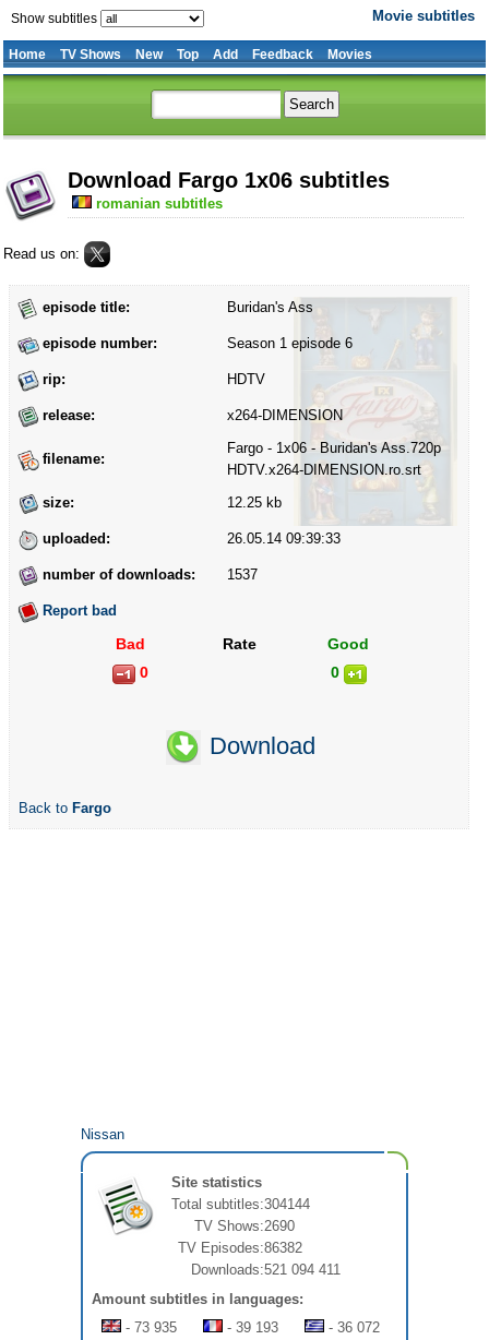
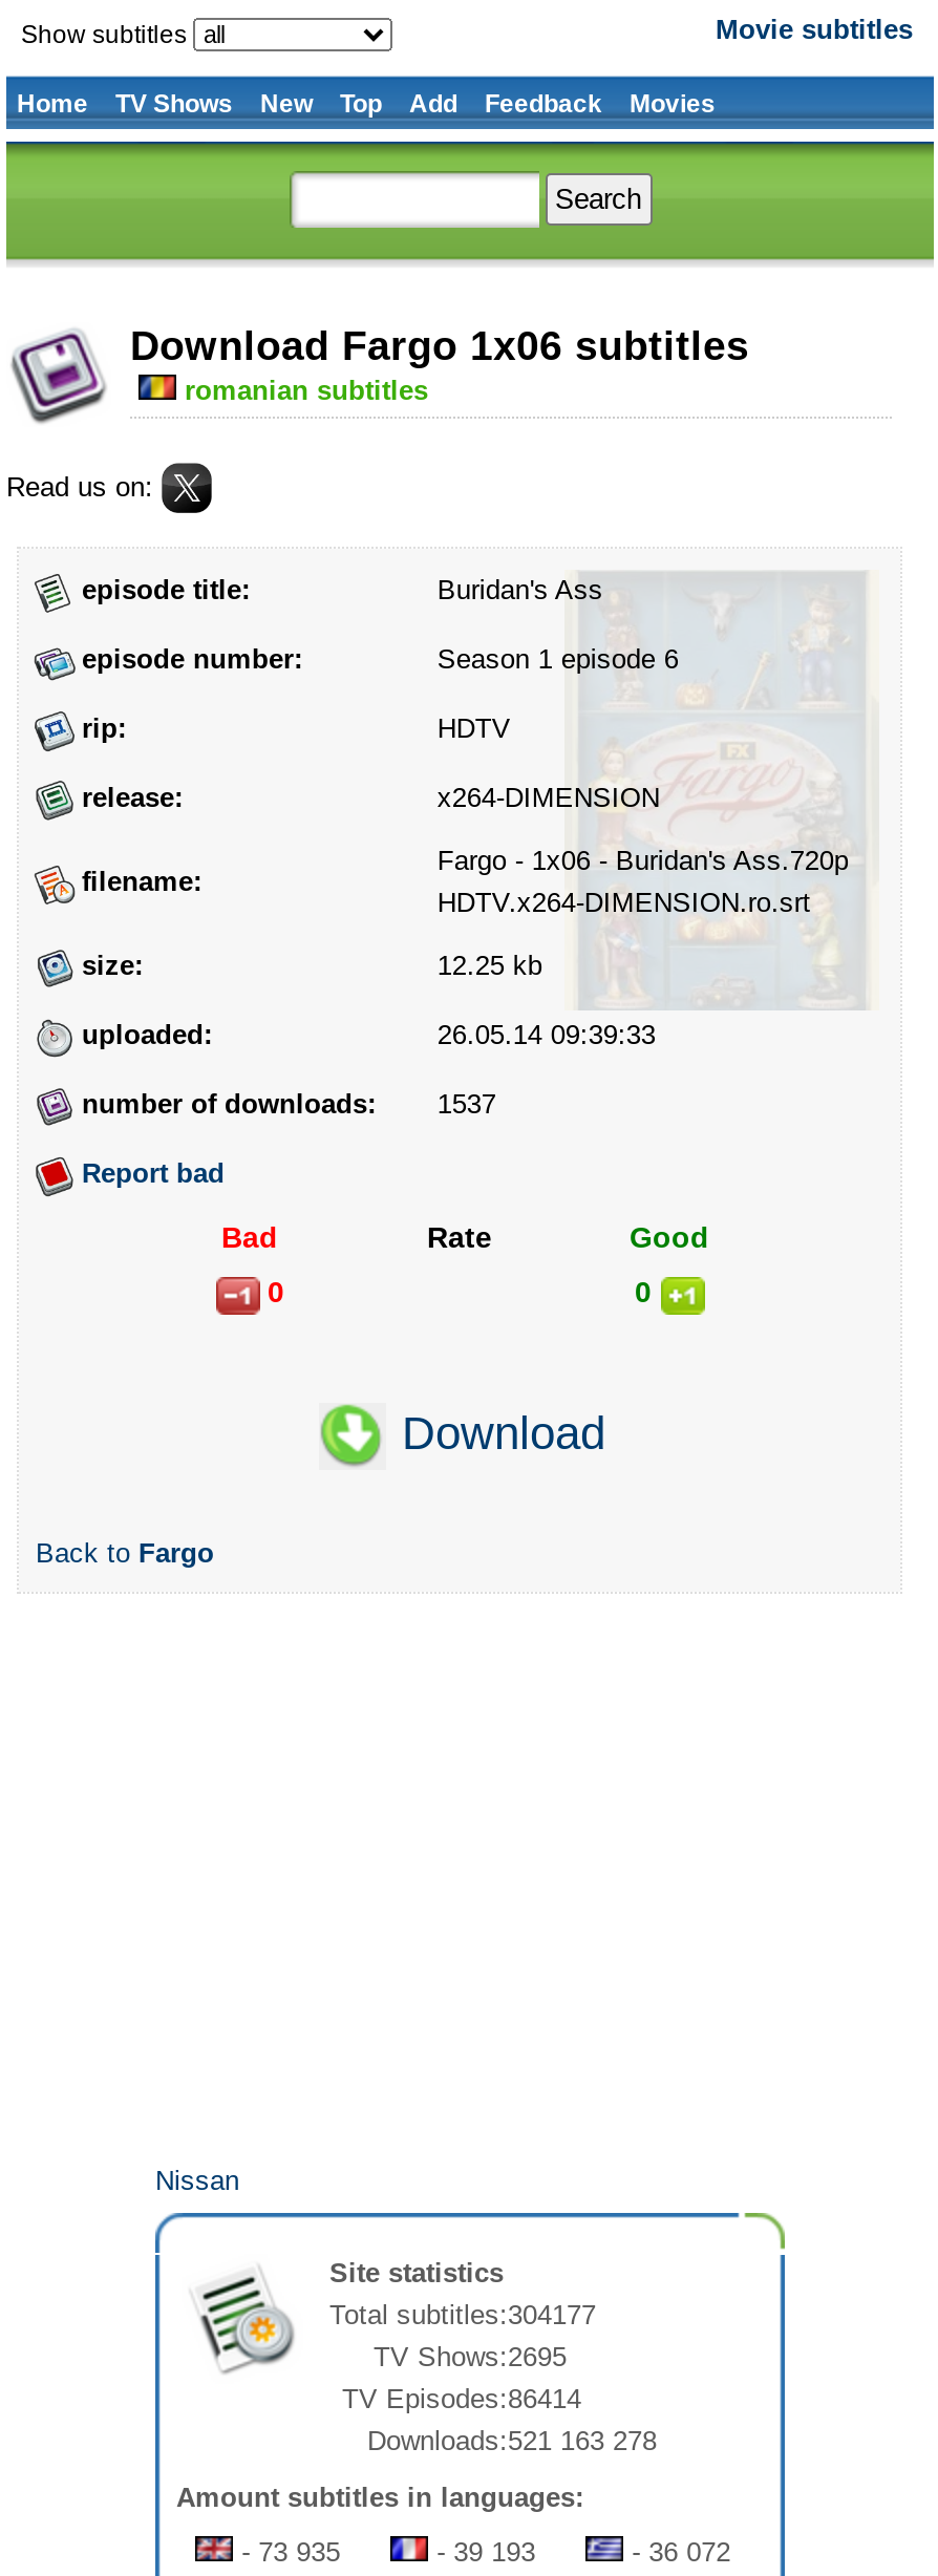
[171,1196,310,1213] Total subtitles:304144 -> [329,2300,596,2331] Total subtitles:304177
[194,1218,295,1235] TV Shows:2690 -> [374,2342,567,2373] TV Shows:2695
[178,1240,302,1256] TV Episodes:86382 -> [342,2384,581,2415] TV Episodes:86414
[191,1262,341,1278] Downloads:521 094 411 -> [367,2426,657,2457] Downloads:521 163 278

